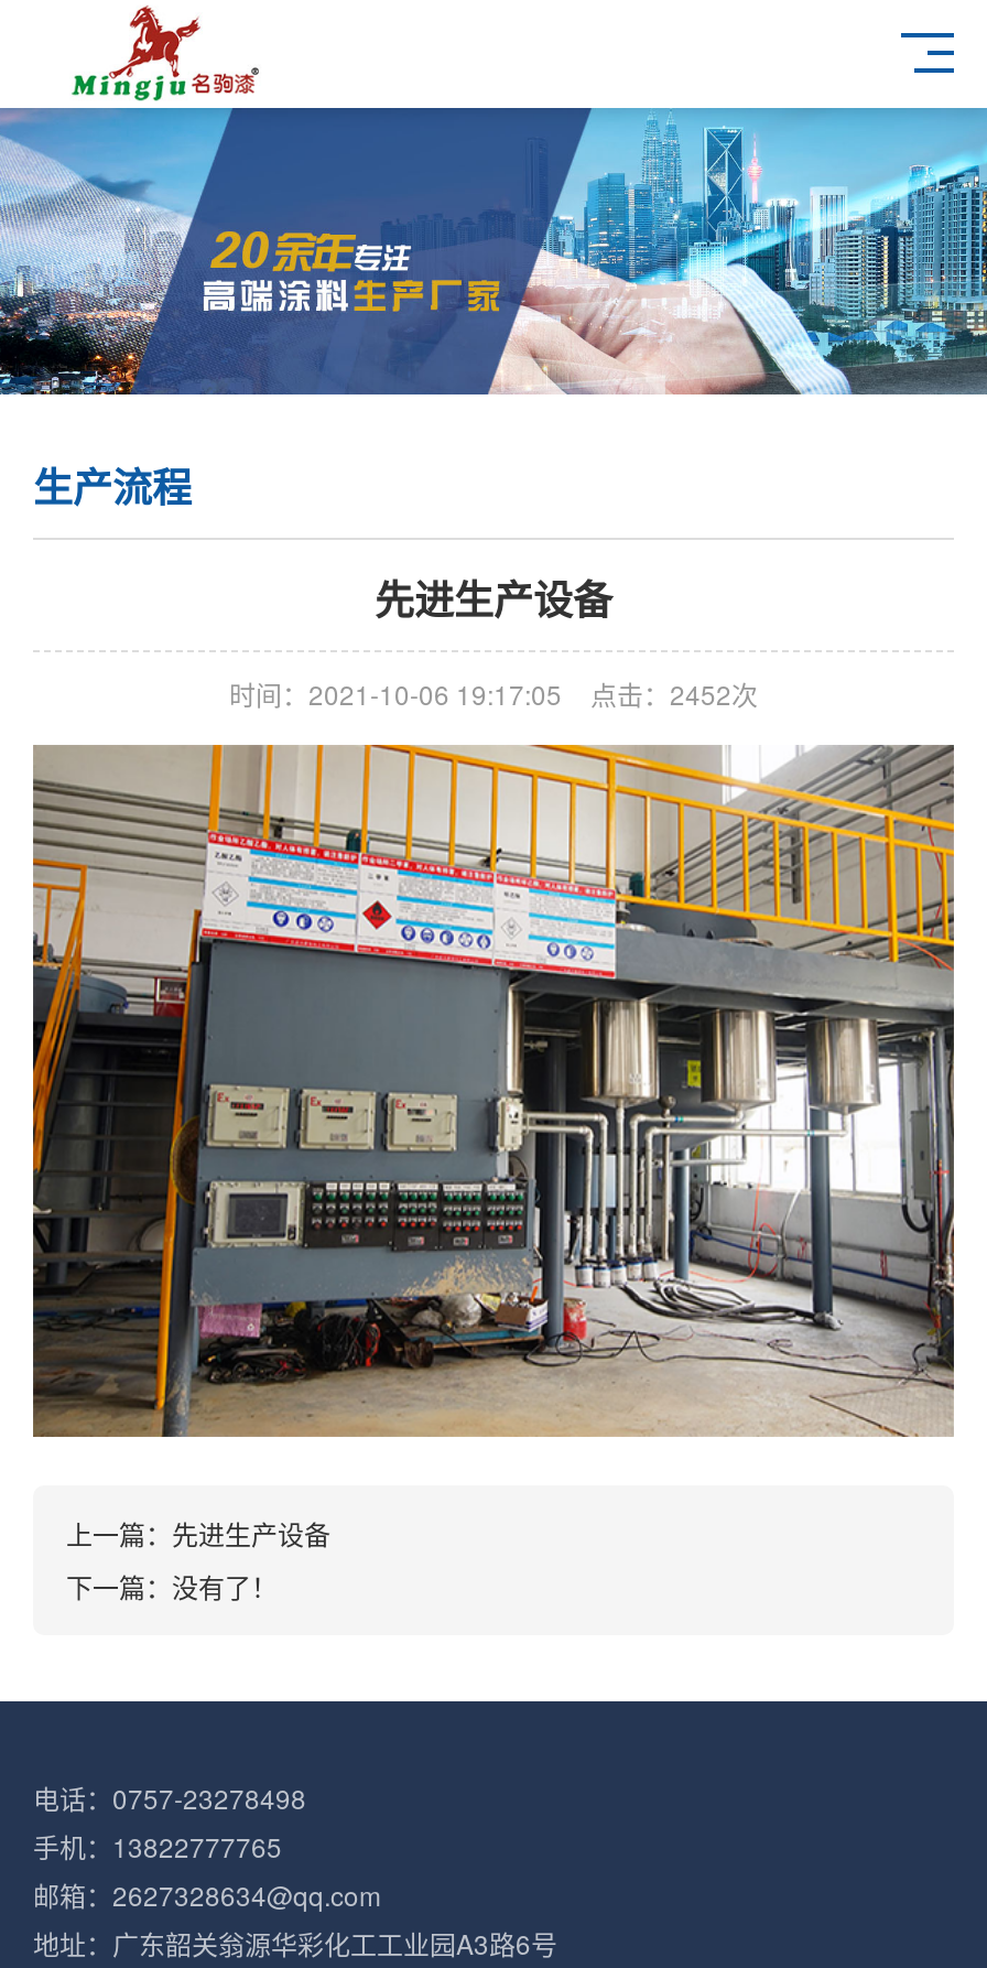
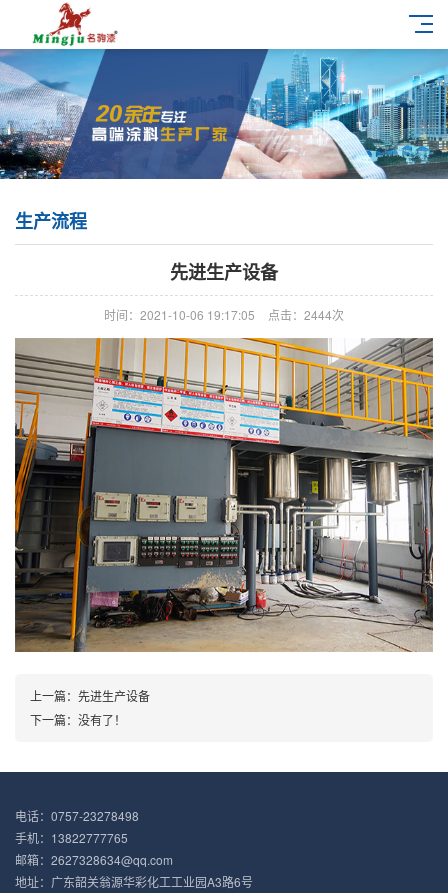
[229,674,758,712] 时间：2021-10-06 19:17:05 点击：2452次 -> [104,306,344,323] 时间：2021-10-06 19:17:05 点击：2444次

